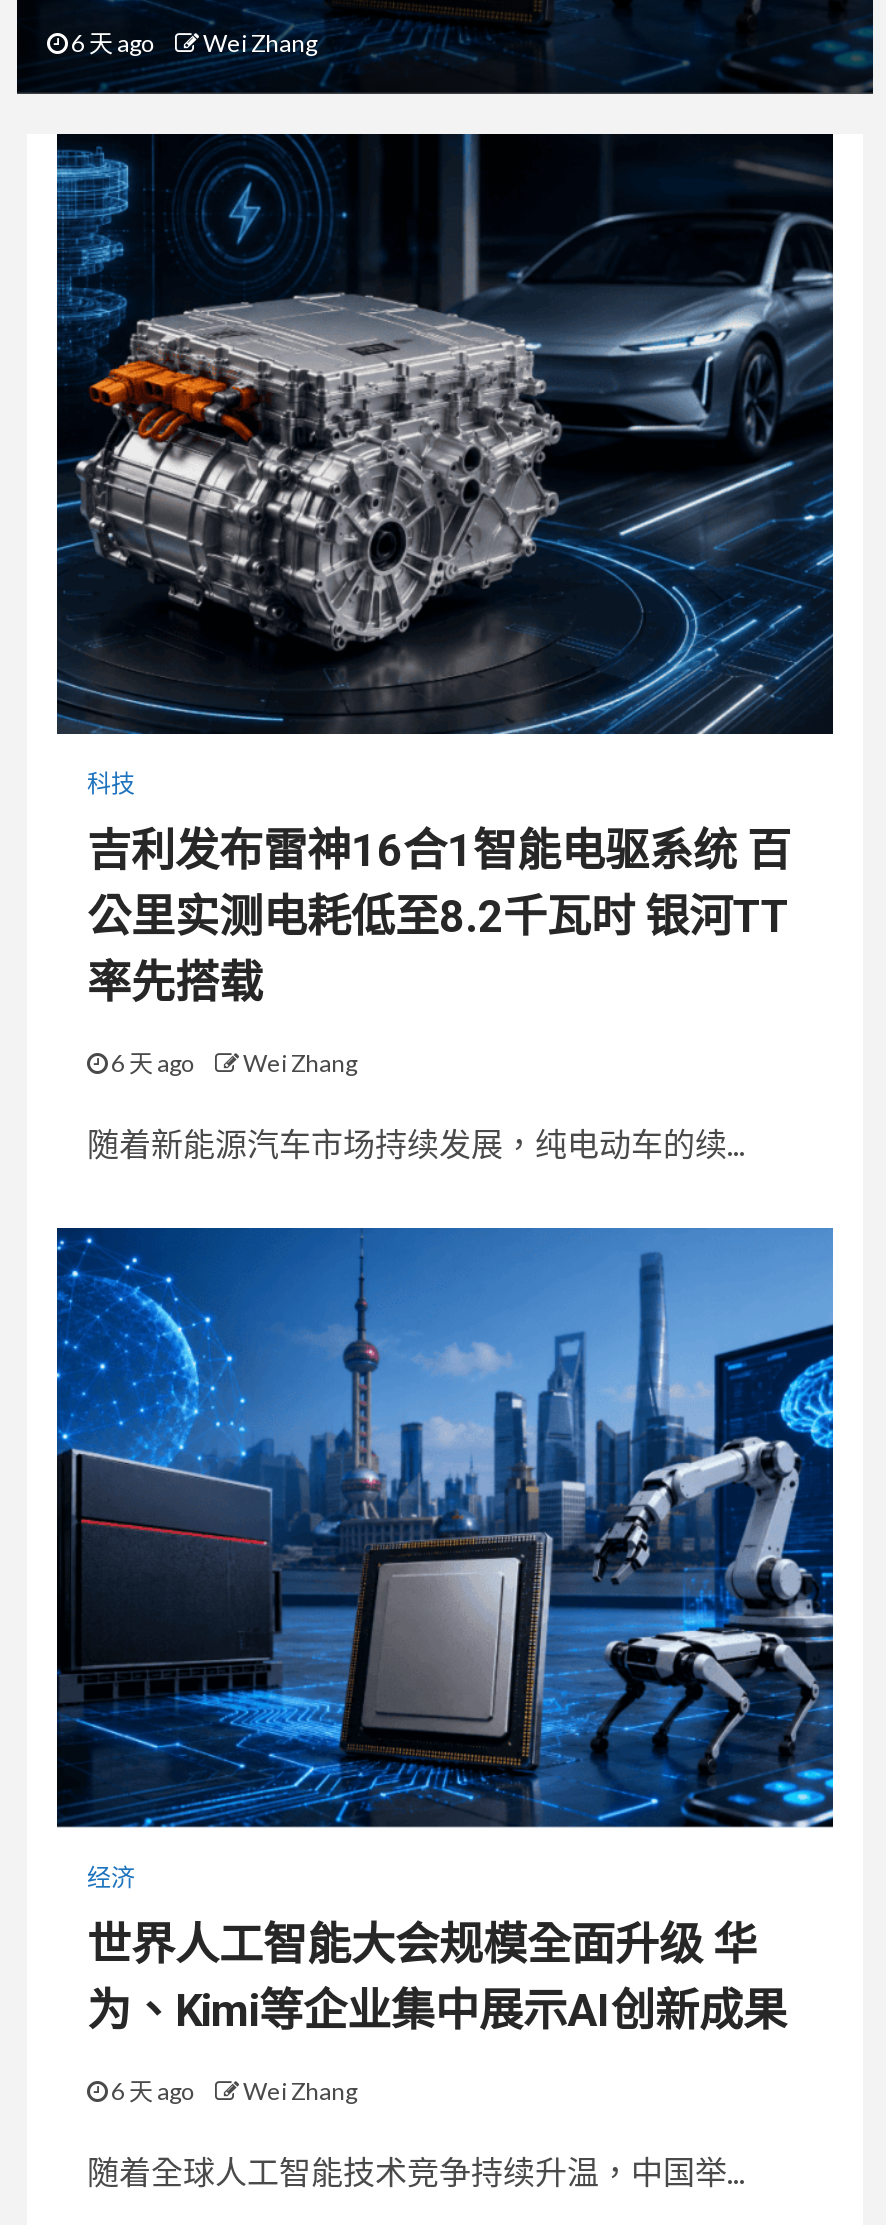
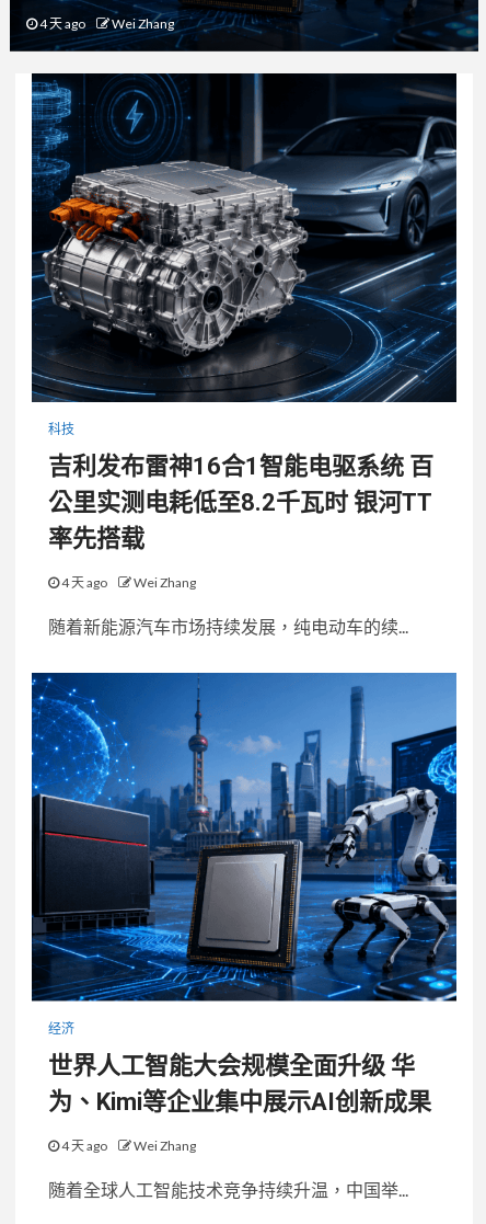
[67,28,159,58] 6 天 ago -> [37,15,88,32] 4 天 ago
[107,1048,357,1078] 6 天 ago Wei Zhang -> [59,574,196,591] 4 天 ago Wei Zhang
[107,2076,357,2106] 6 天 ago Wei Zhang -> [59,1137,196,1154] 4 天 ago Wei Zhang

